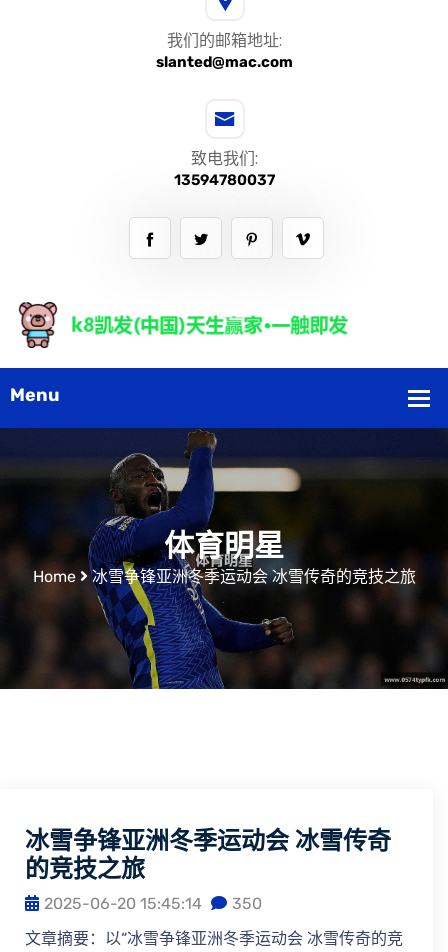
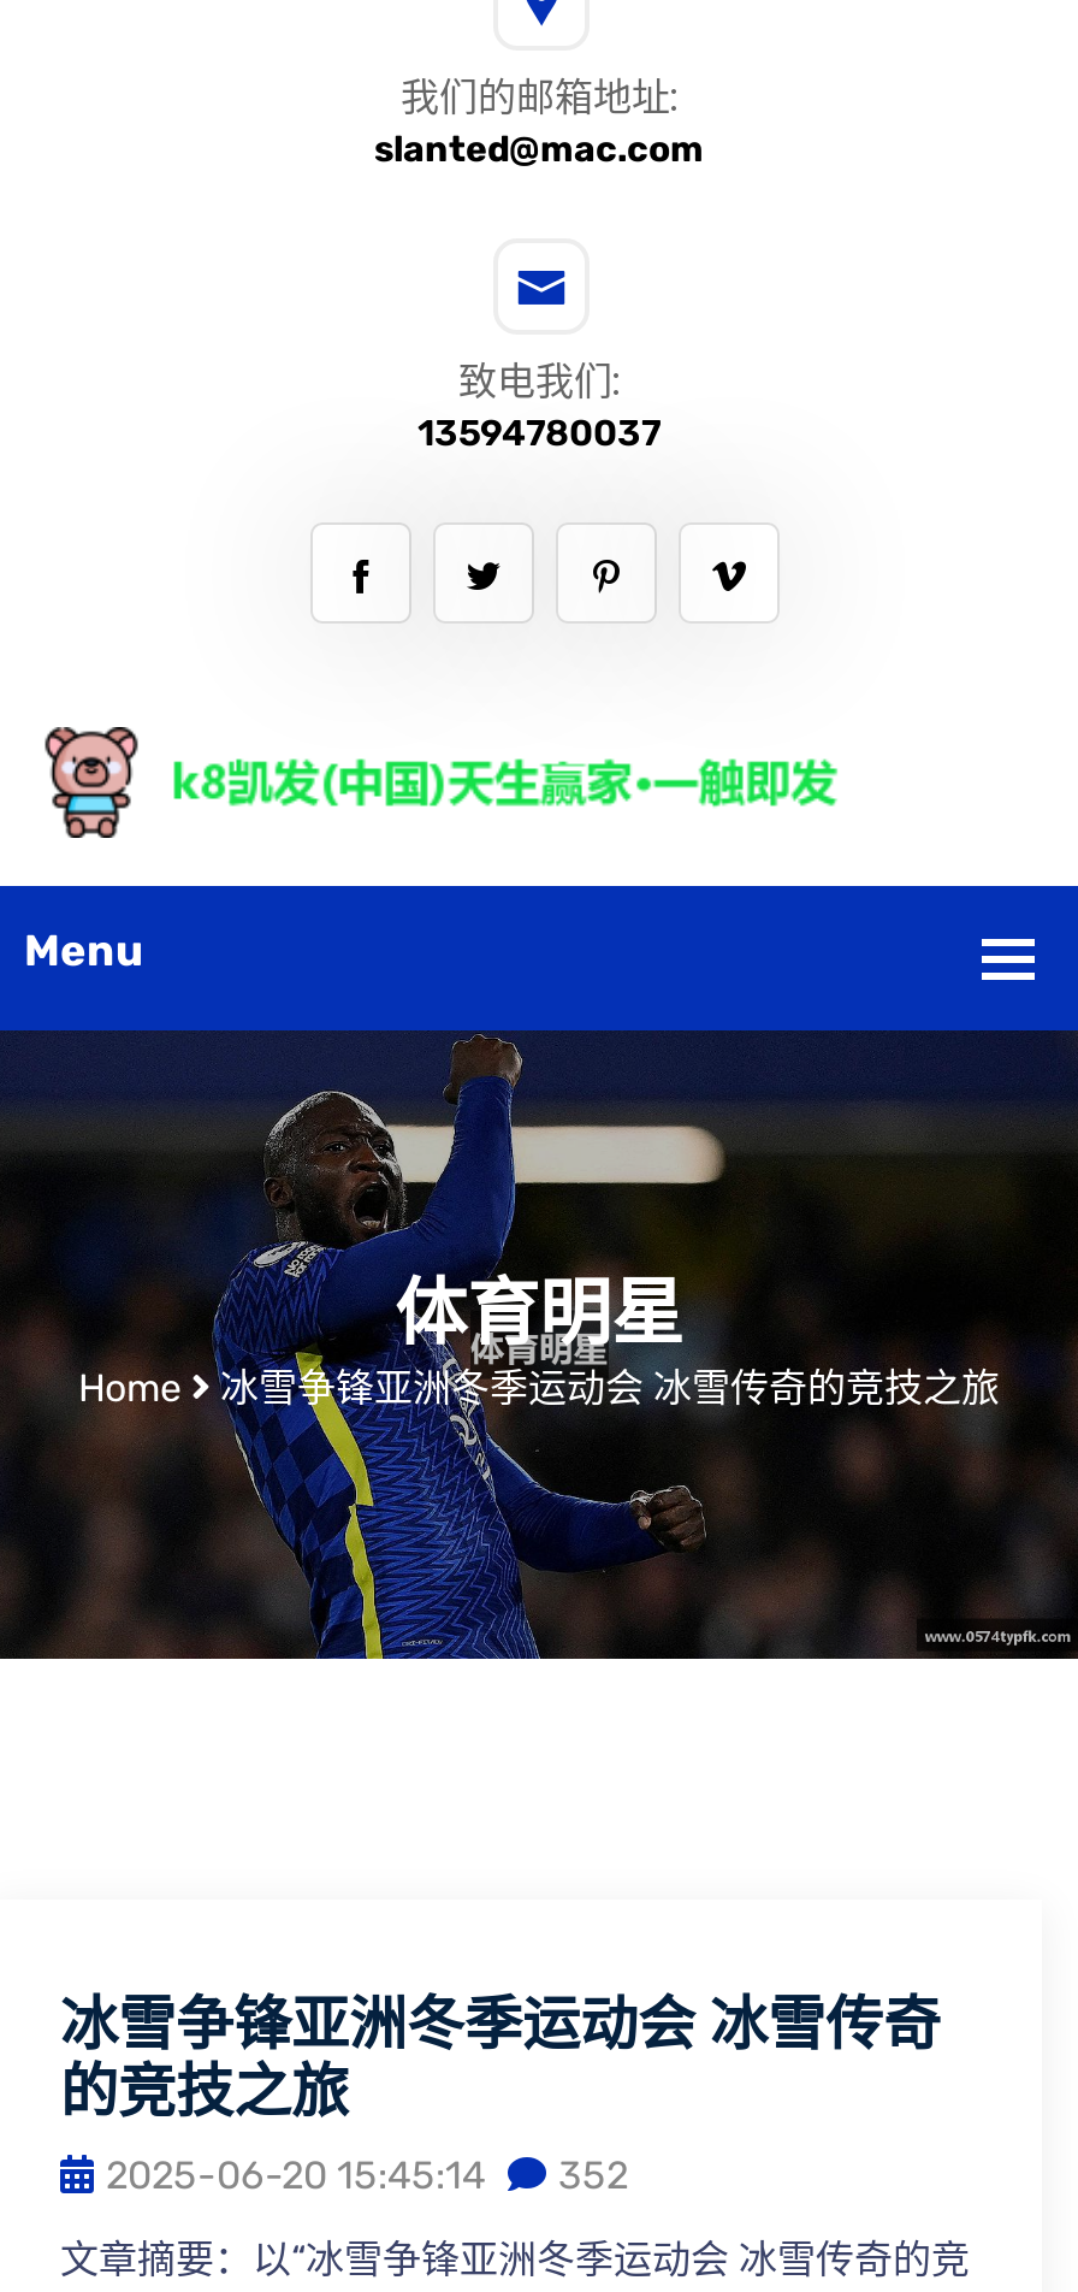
[44,894,262,913] 2025-06-20 15:45:14 350 -> [106,2152,628,2198] 2025-06-20 15:45:14 352

